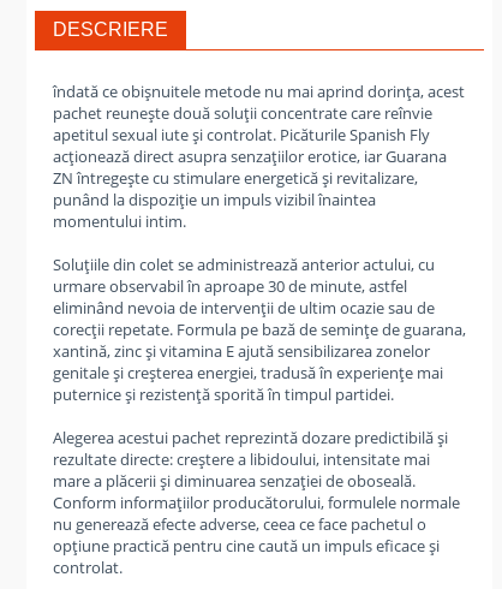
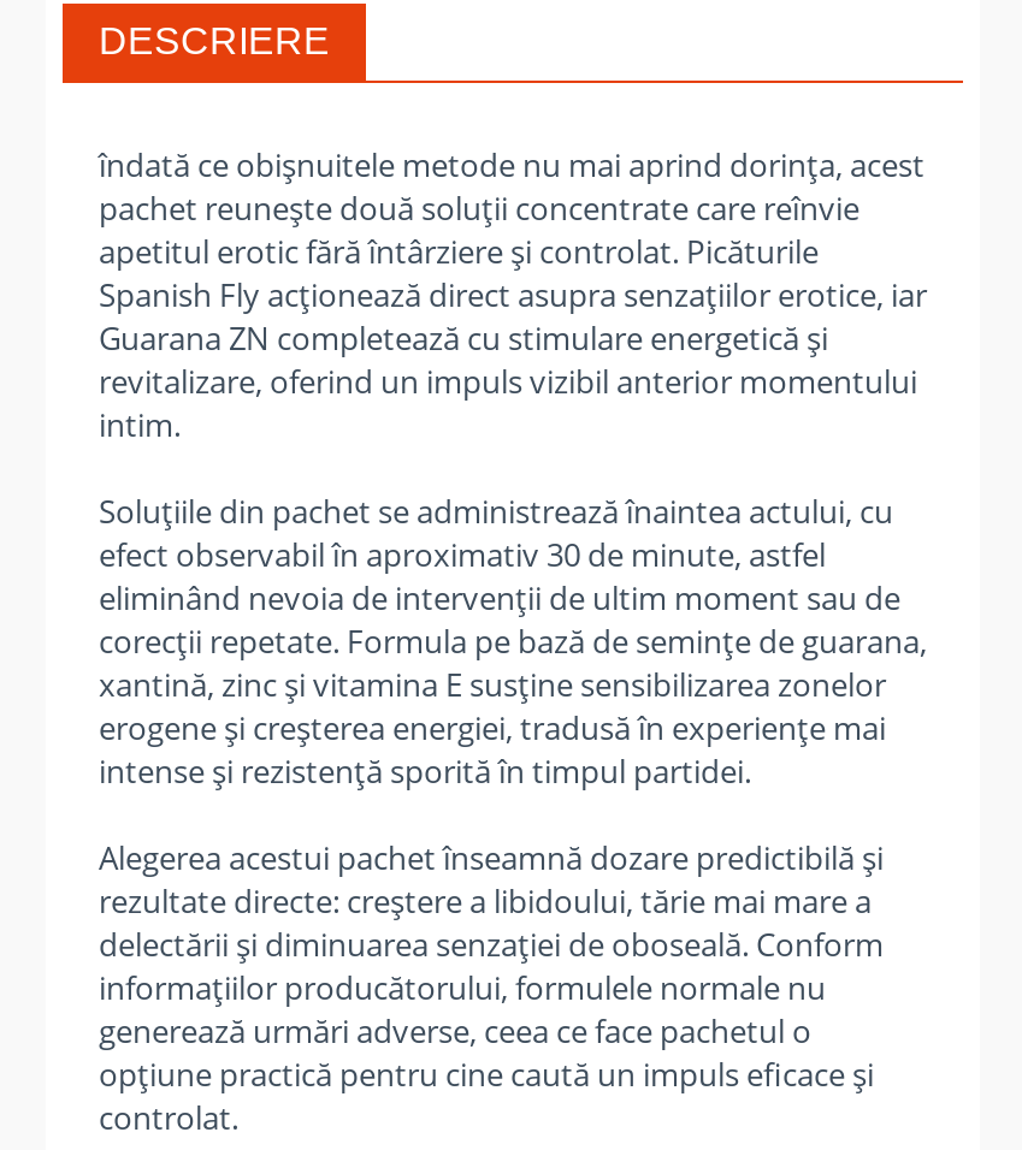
[53,124,447,232] apetitul sexual iute și controlat. Picăturile Spanish Fly | acționează direct asupra senzațiilor erotice, iar Guarana | ZN întregește cu stimulare energetică și revitalizare, | punând la dispoziție un impuls vizibil înaintea | momentului intim. -> [99,230,927,446] apetitul erotic fără întârziere și controlat. Picăturile | Spanish Fly acționează direct asupra senzațiilor erotice, iar | Guarana ZN completează cu stimulare energetică și | revitalizare, oferind un impuls vizibil anterior momentului | intim.
[53,254,435,319] Soluțiile din colet se administrează anterior actului, cu | urmare observabil în aproape 30 de minute, astfel | eliminând nevoia de intervenții de ultim ocazie sau de -> [99,490,900,620] Soluțiile din pachet se administrează înaintea actului, cu | efect observabil în aproximativ 30 de minute, astfel | eliminând nevoia de intervenții de ultim moment sau de
[53,340,443,405] xantină, zinc și vitamina E ajută sensibilizarea zonelor | genitale și creșterea energiei, tradusă în experiențe mai | puternice și rezistență sporită în timpul partidei. -> [99,663,886,793] xantină, zinc și vitamina E susține sensibilizarea zonelor | erogene și creșterea energiei, tradusă în experiențe mai | intense și rezistență sporită în timpul partidei.
[53,427,460,535] Alegerea acestui pachet reprezintă dozare predictibilă și | rezultate directe: creștere a libidoului, intensitate mai | mare a plăcerii și diminuarea senzației de oboseală. | Conform informațiilor producătorului, formulele normale | nu generează efecte adverse, ceea ce face pachetul o -> [99,836,884,1053] Alegerea acestui pachet înseamnă dozare predictibilă și | rezultate directe: creștere a libidoului, tărie mai mare a | delectării și diminuarea senzației de oboseală. Conform | informațiilor producătorului, formulele normale nu | generează urmări adverse, ceea ce face pachetul o

